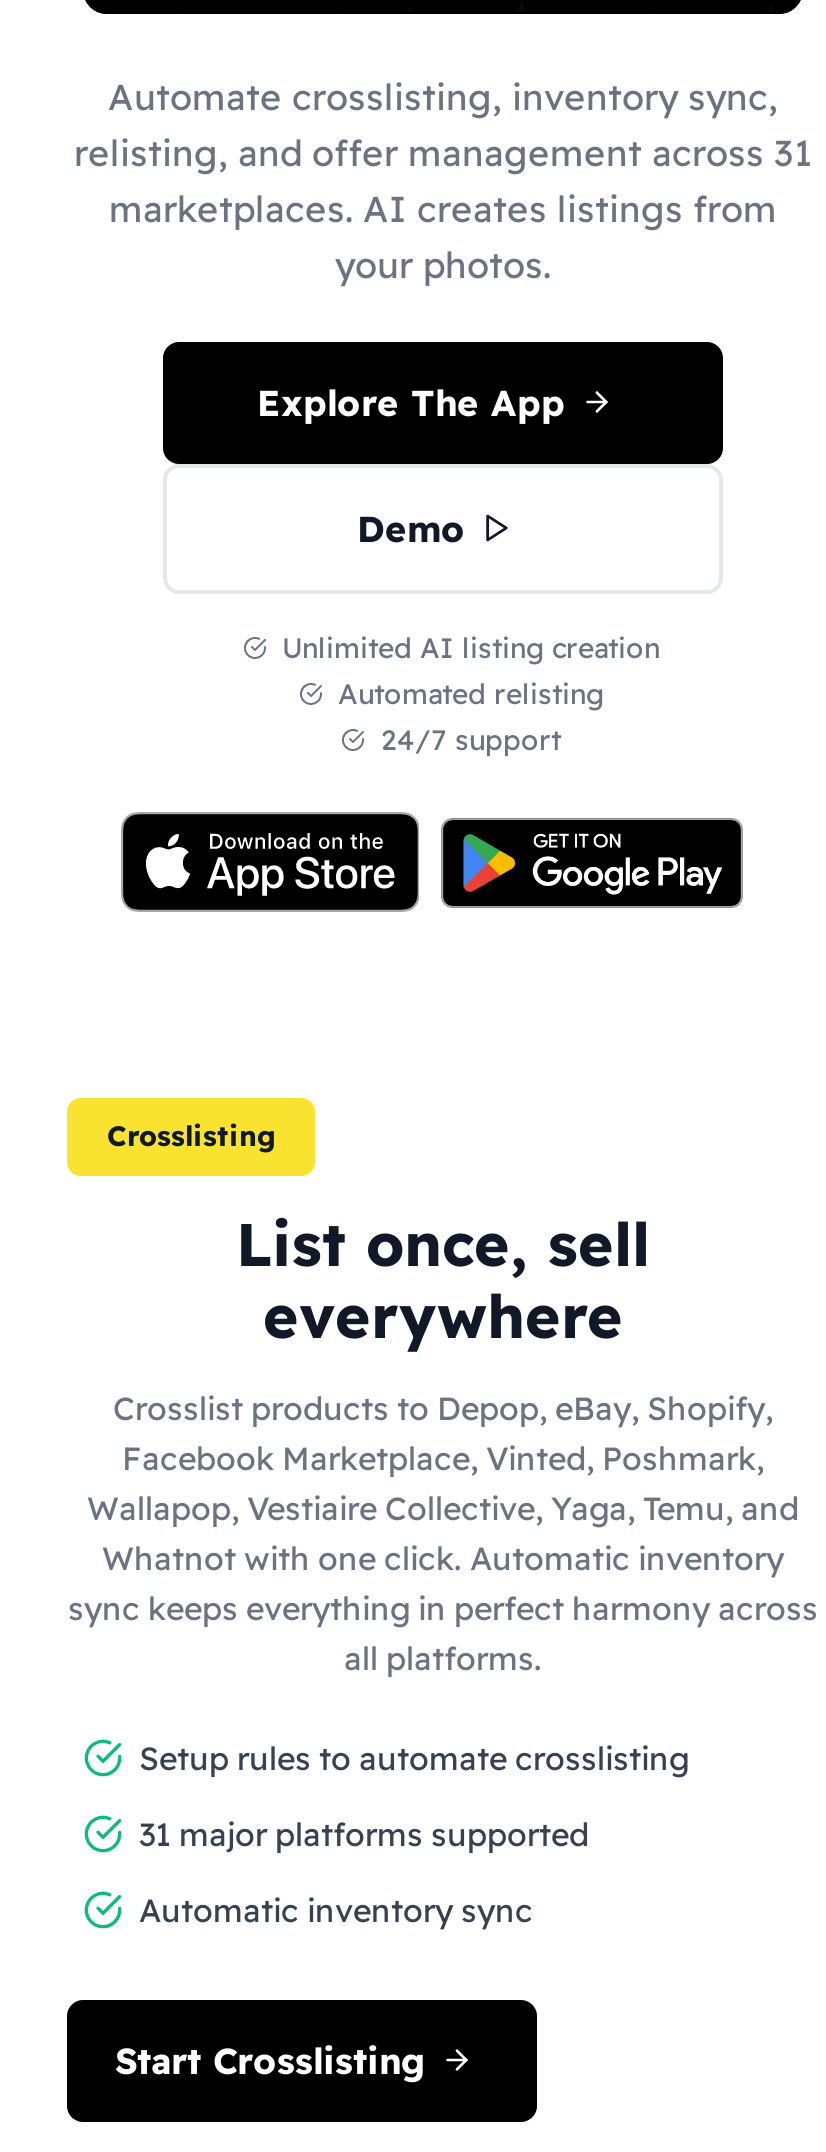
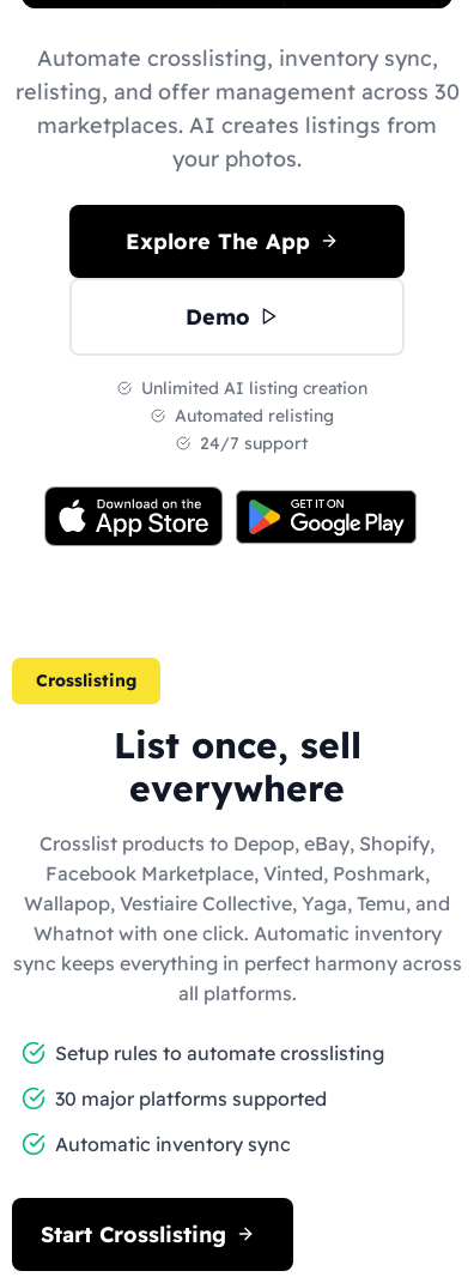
[74,129,812,175] relisting, and offer management across 31 -> [15,77,459,105] relisting, and offer management across 30
[139,1813,589,1853] 31 major platforms supported -> [55,1086,327,1110] 30 major platforms supported

